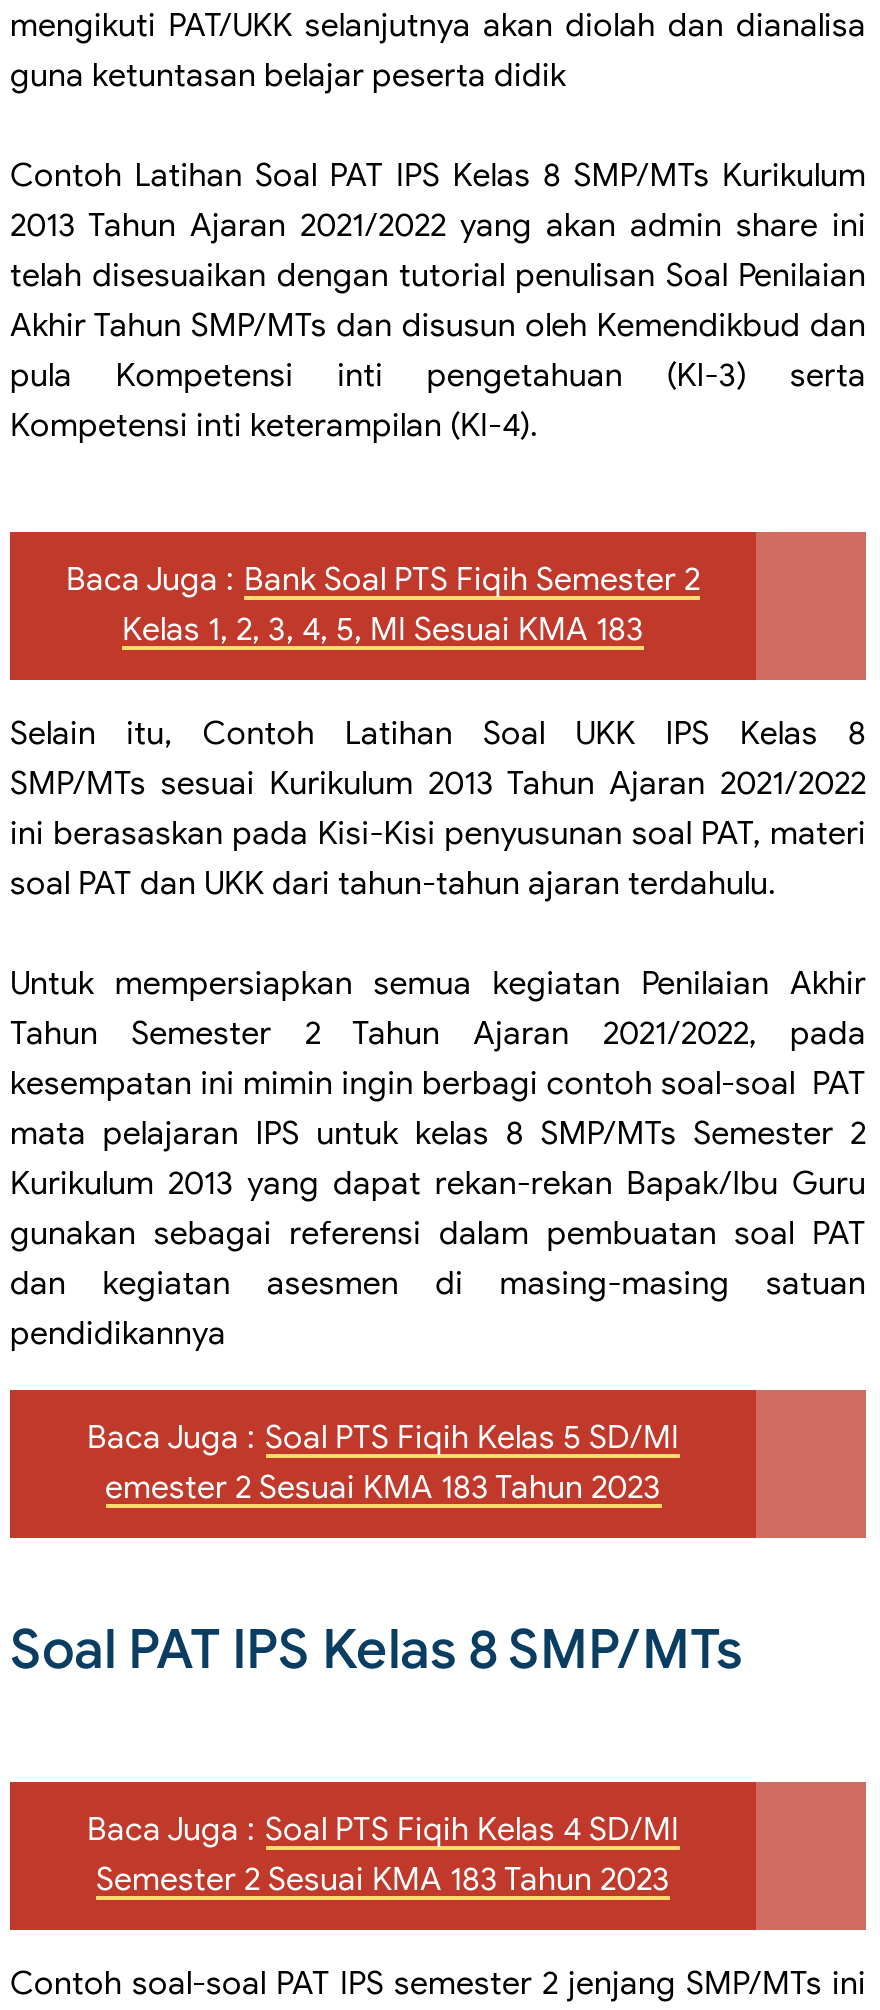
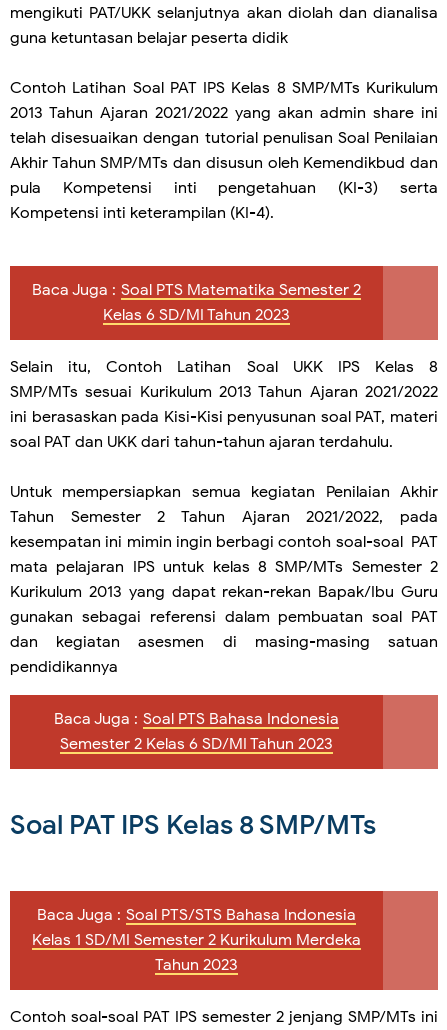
[66,560,700,650] Baca Juga : Bank Soal PTS Fiqih Semester 2 | Kelas 1, 2, 3, 4, 5, MI Sesuai KMA 183 -> [32,280,361,325] Baca Juga : Soal PTS Matematika Semester 2 | Kelas 6 SD/MI Tahun 2023
[87,1418,679,1508] Baca Juga : Soal PTS Fiqih Kelas 5 SD/MI | emester 2 Sesuai KMA 183 Tahun 2023 -> [54,709,339,754] Baca Juga : Soal PTS Bahasa Indonesia | Semester 2 Kelas 6 SD/MI Tahun 2023
[87,1810,679,1900] Baca Juga : Soal PTS Fiqih Kelas 4 SD/MI | Semester 2 Sesuai KMA 183 Tahun 2023 -> [32,905,361,975] Baca Juga : Soal PTS/STS Bahasa Indonesia | Kelas 1 SD/MI Semester 2 Kurikulum Merdeka | Tahun 2023

